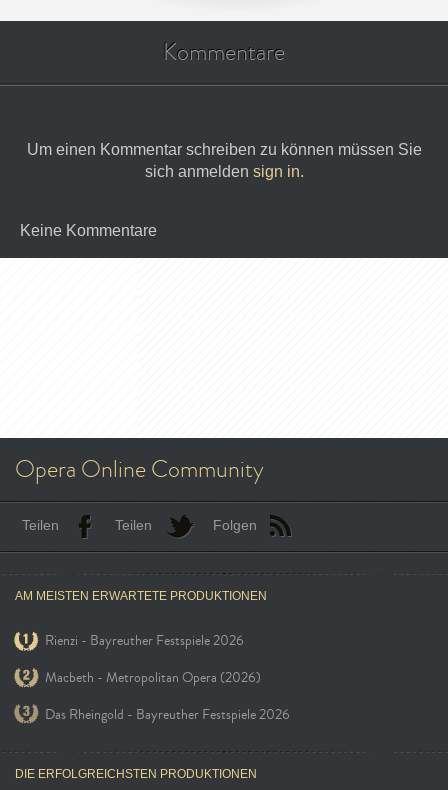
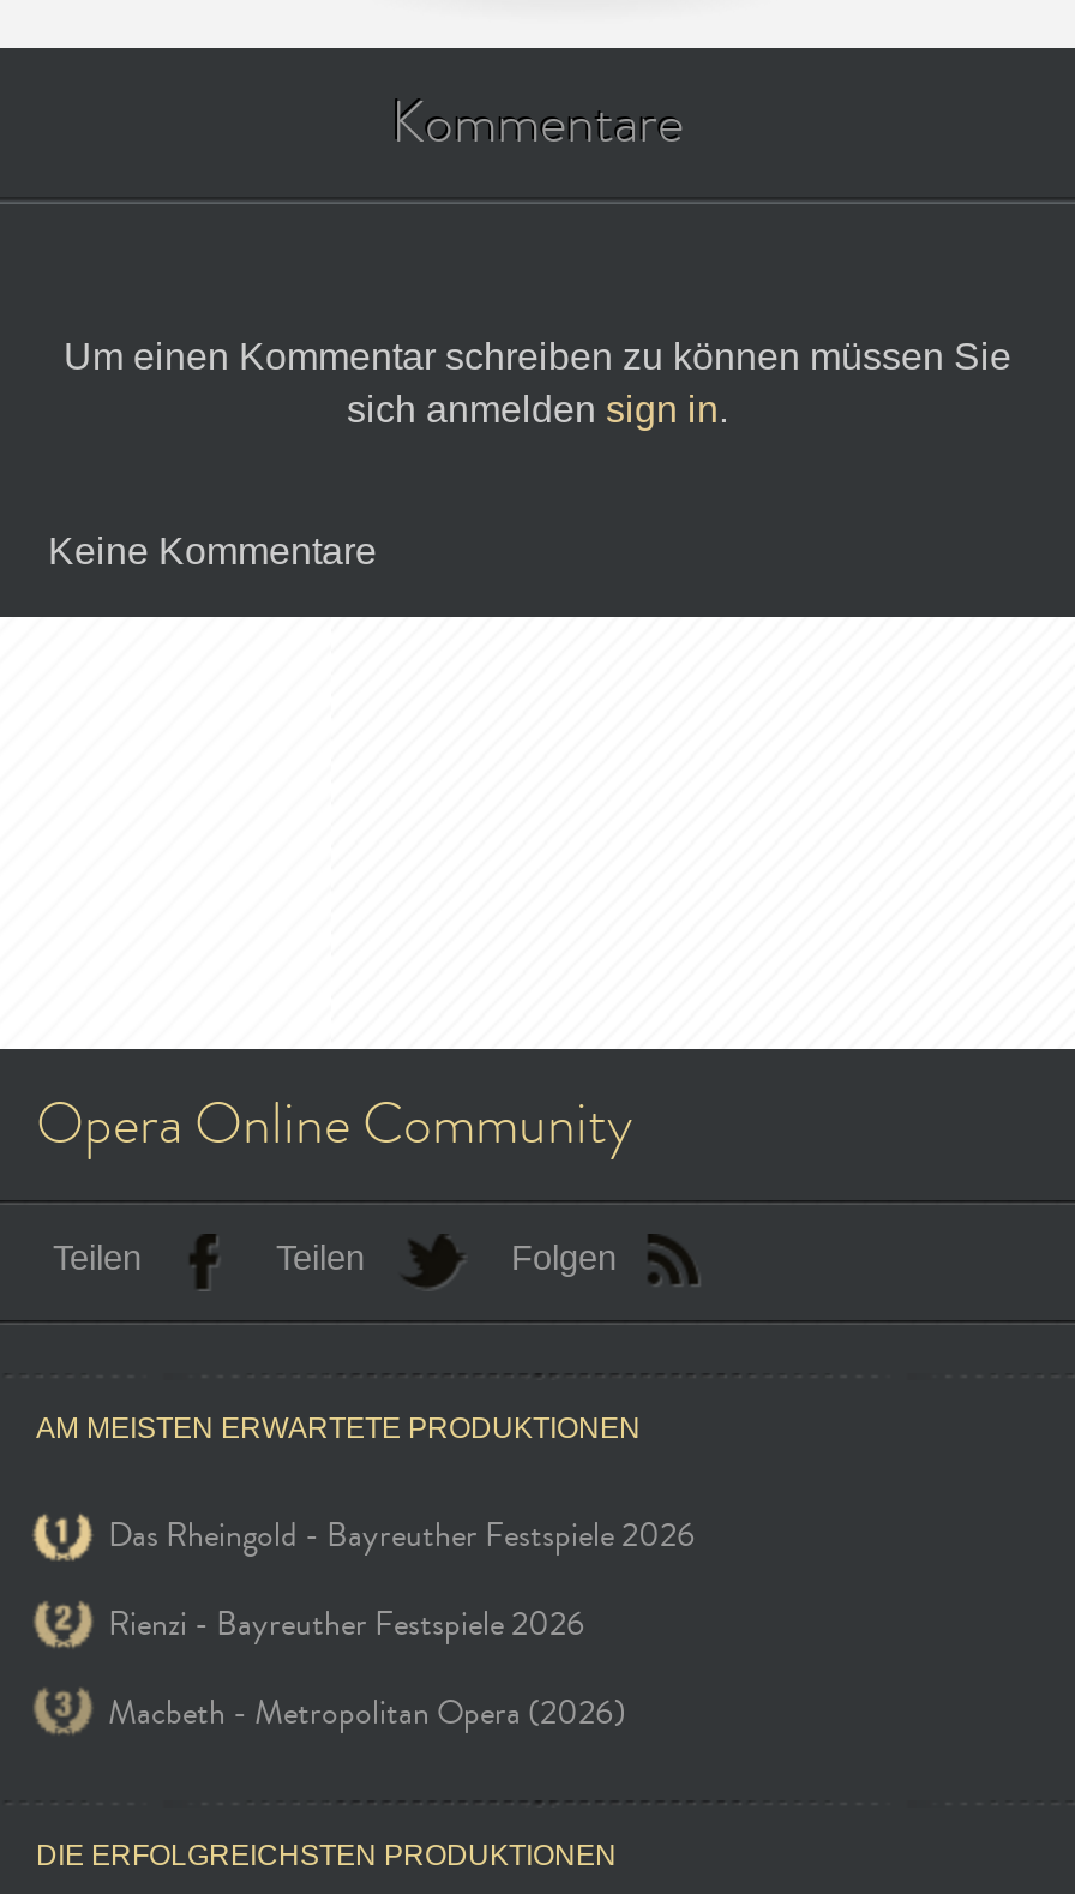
moved [45,631,261,687] -> [108,1602,626,1736]: Rienzi - Bayreuther Festspiele 2026 | Macbeth - Metropolitan Opera (2026)
moved [45,705,290,724] -> [108,1513,696,1558]: Das Rheingold - Bayreuther Festspiele 2026

